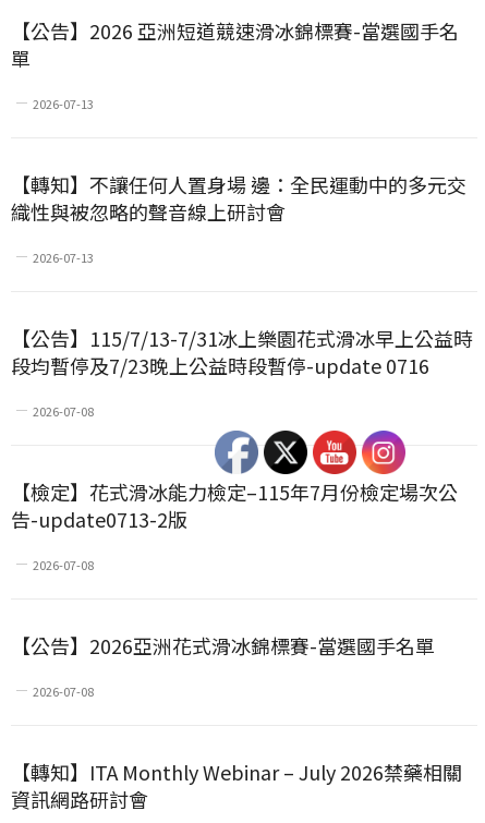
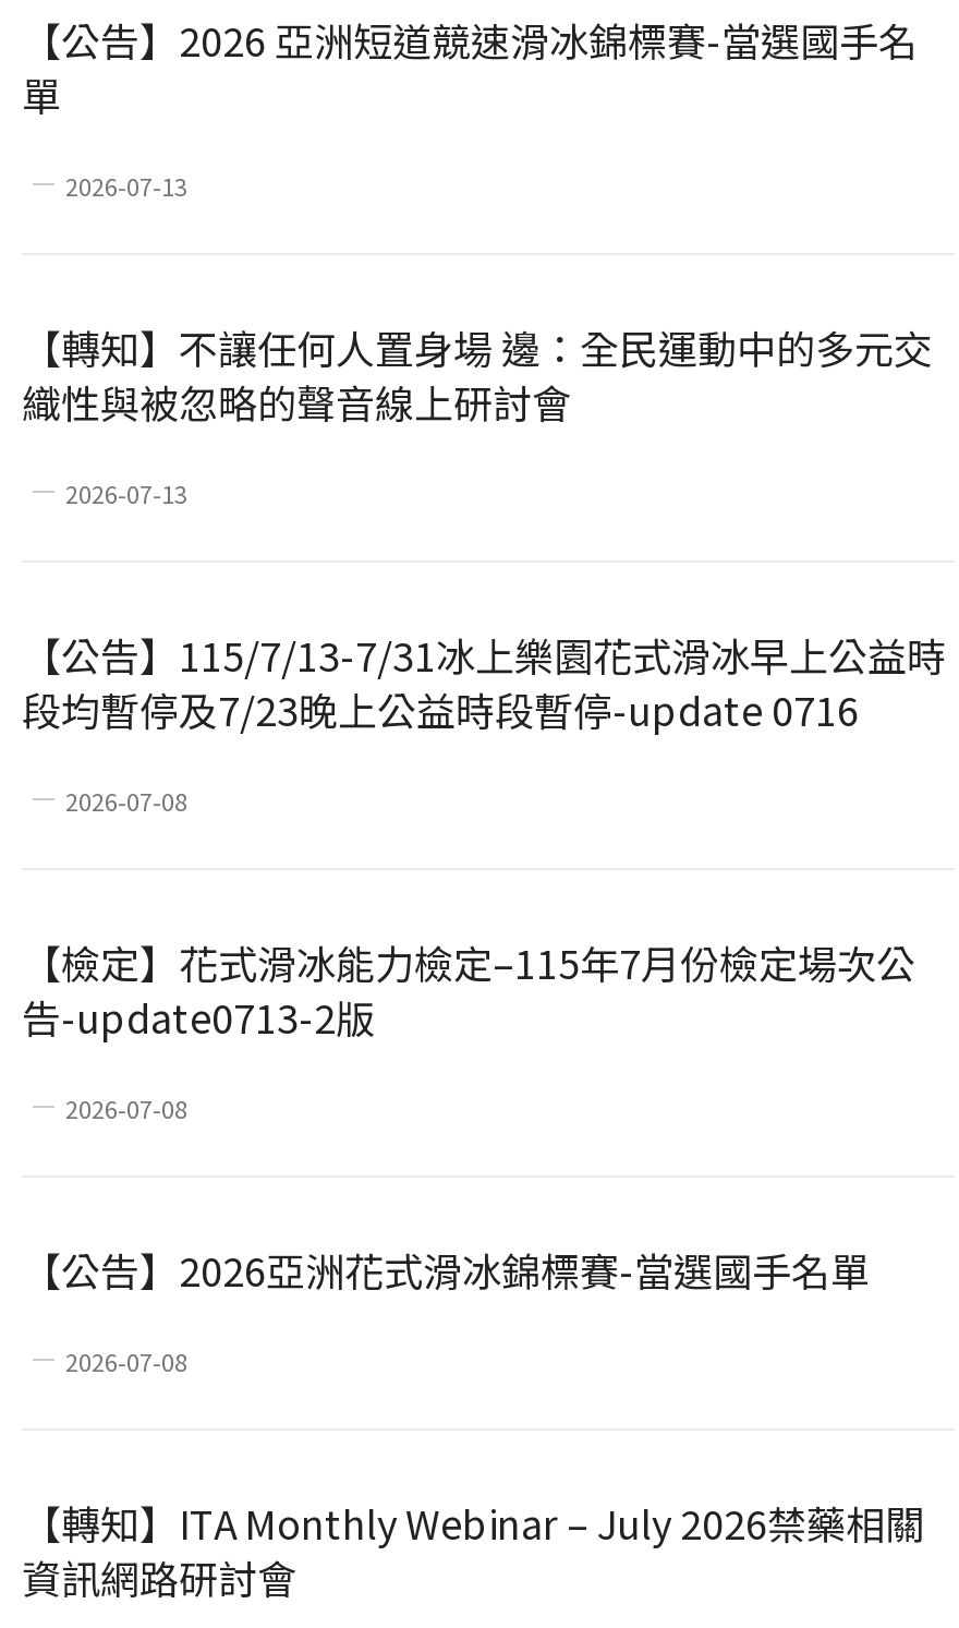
[214,429,407,475] [image] -> none

